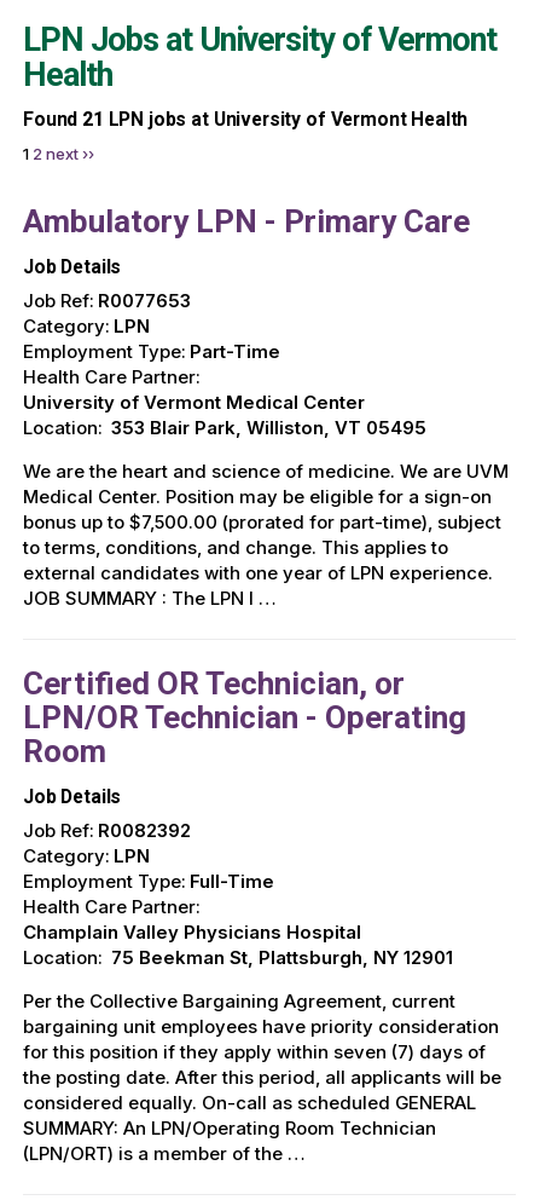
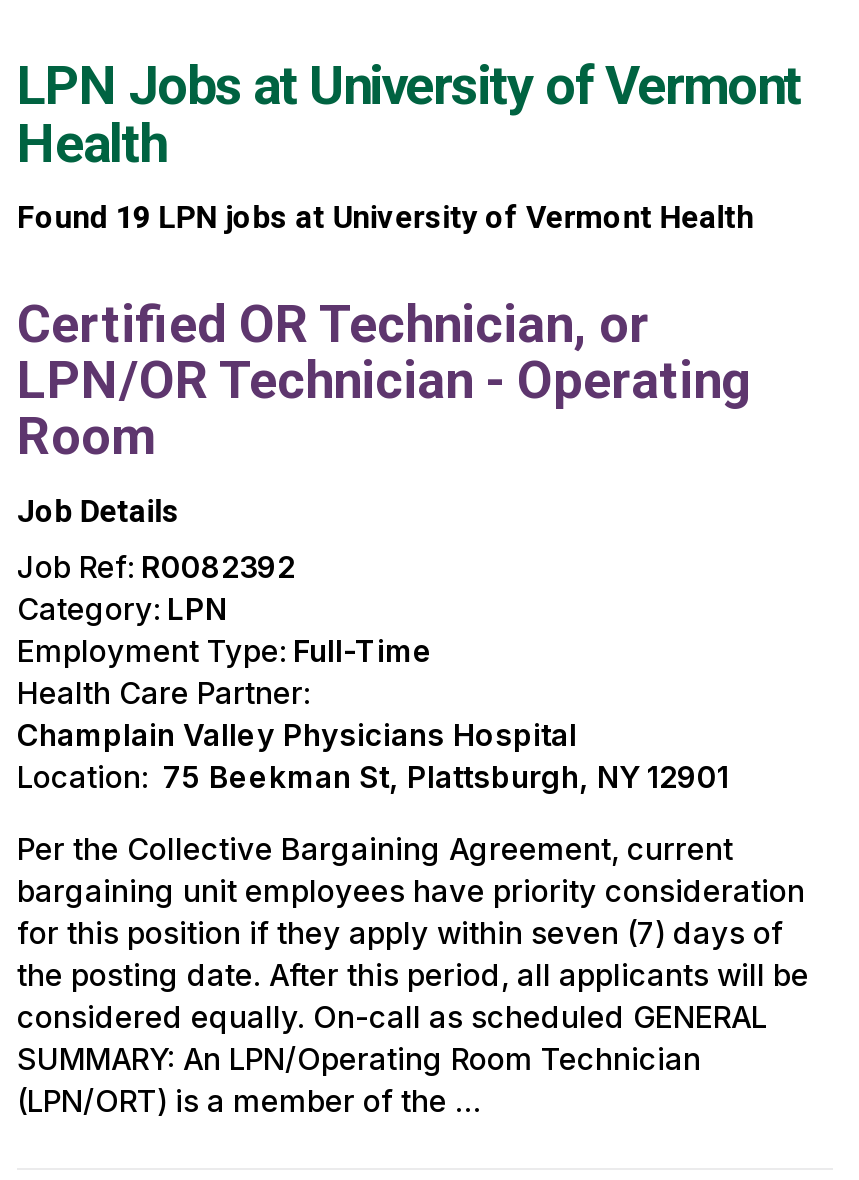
[23,108,509,610] Found 21 LPN jobs at University of Vermont Health | 1 2 next ›› | Ambulatory LPN - Primary Care | Job Details | Job Ref: R0077653 | Category: LPN | Employment Type: Part-Time | Health Care Partner: | University of Vermont Medical Center | Location: 353 Blair Park, Williston, VT 05495 | We are the heart and science of medicine. We are UVM | Medical Center. Position may be eligible for a sign-on | bonus up to $7,500.00 (prorated for part-time), subject | to terms, conditions, and change. This applies to | external candidates with one year of LPN experience. | JOB SUMMARY : The LPN I … -> [17,198,754,236] Found 19 LPN jobs at University of Vermont Health

